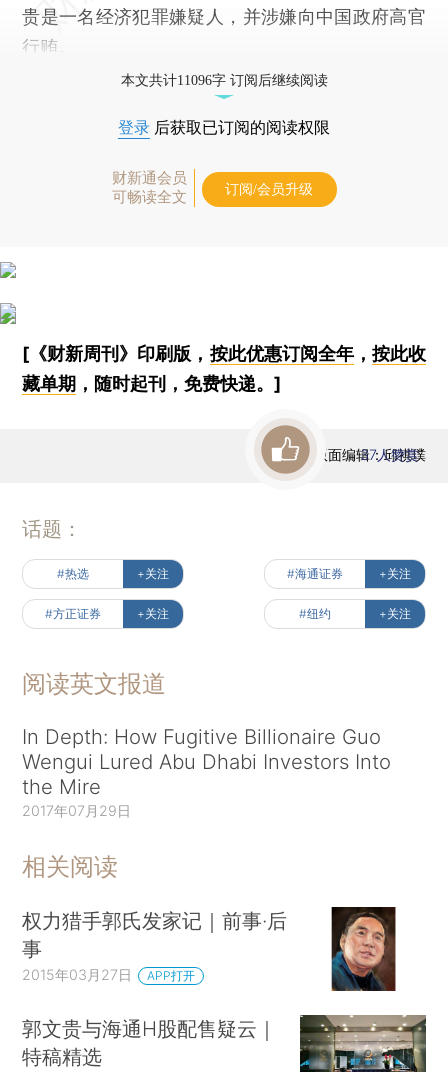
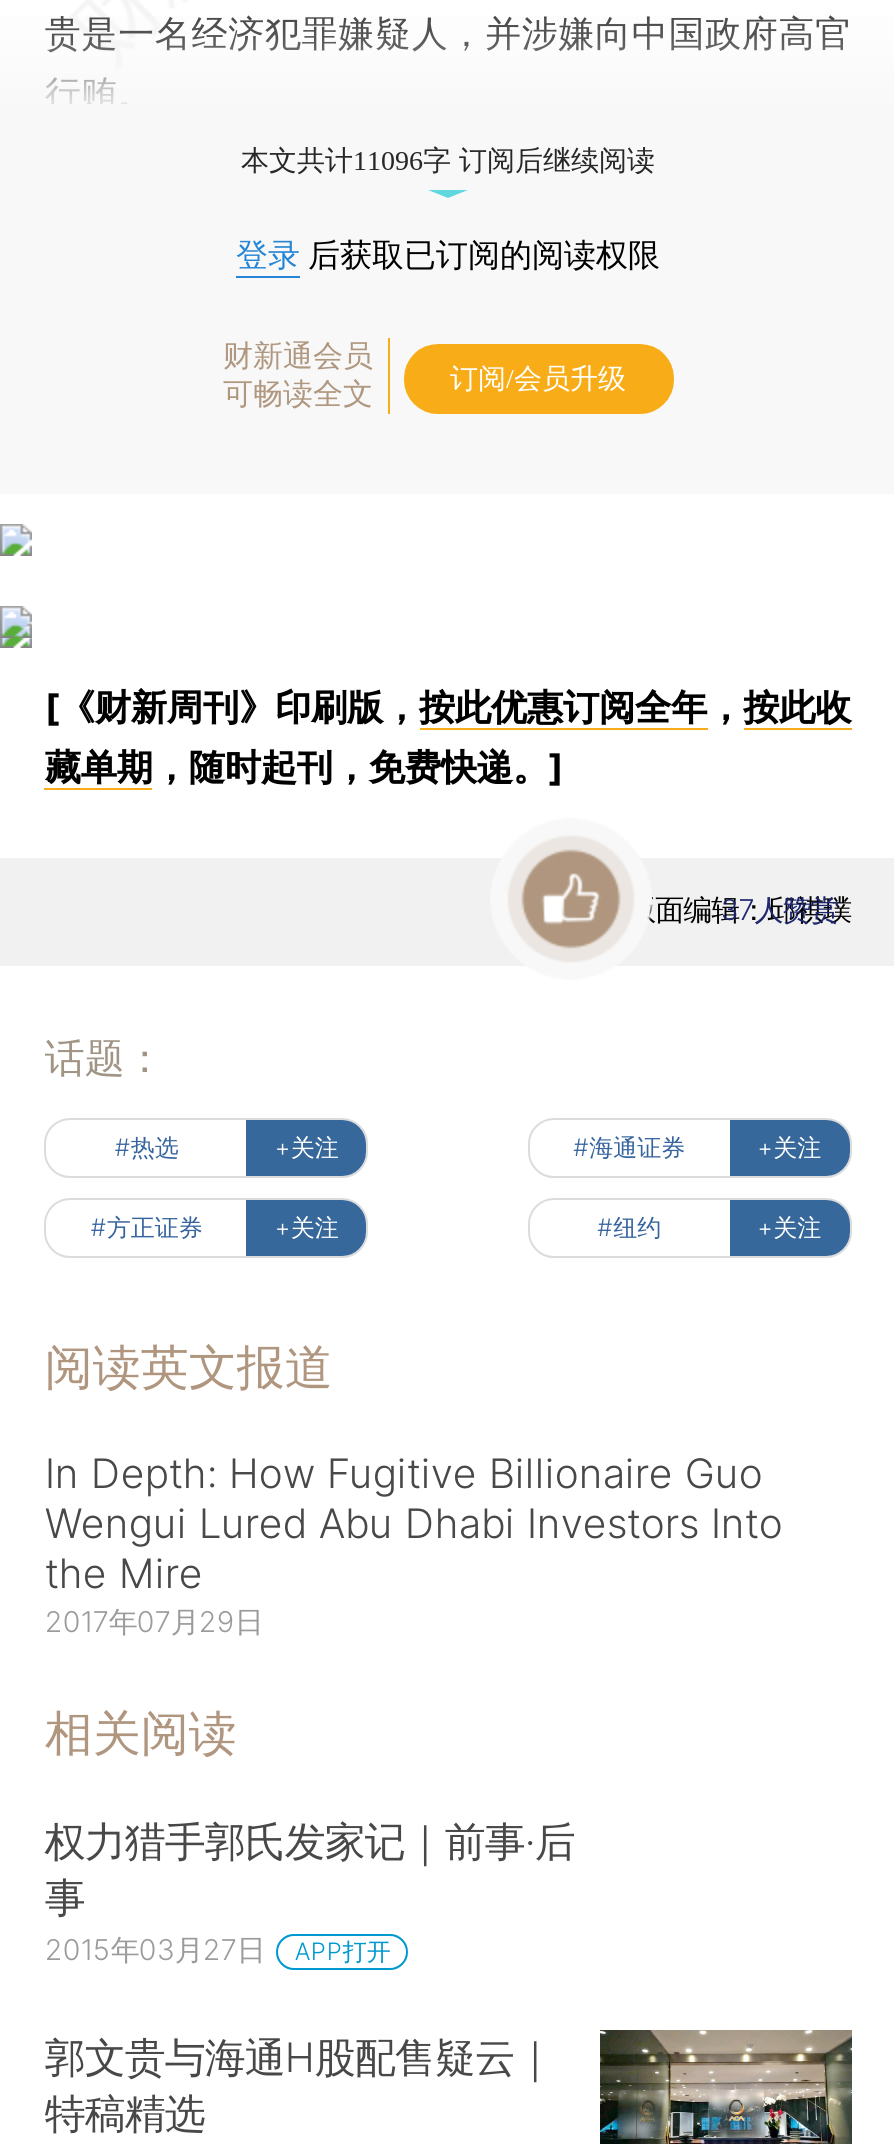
[330,906,397,992] [image] -> none

